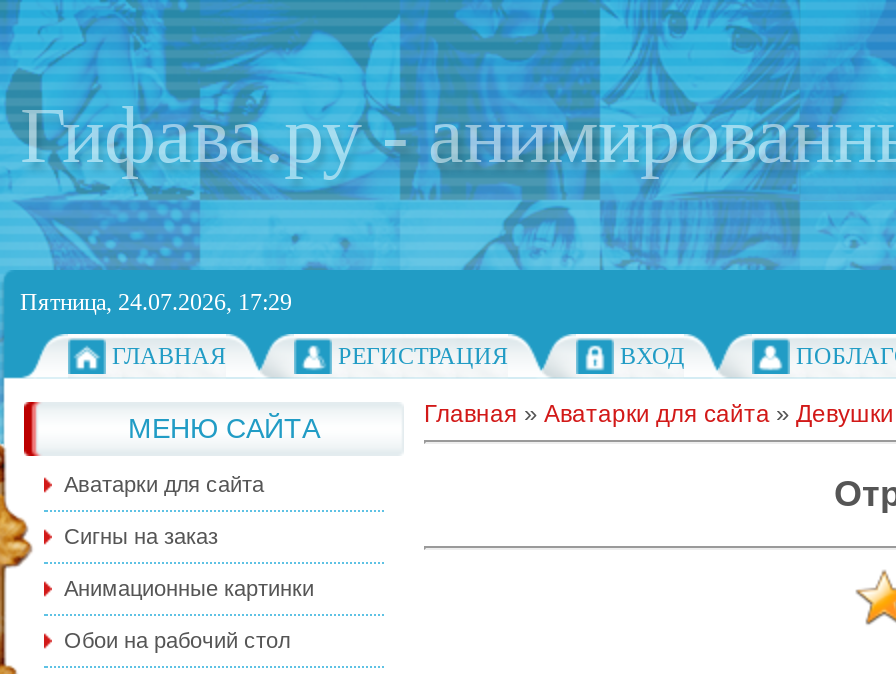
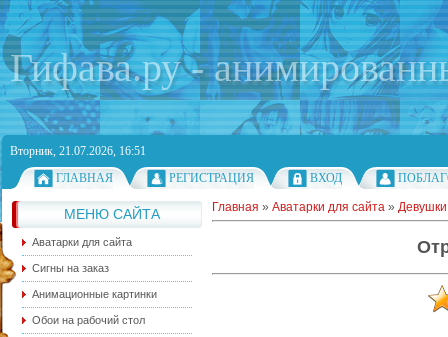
[20,288,292,316] Пятница, 24.07.2026, 17:29 -> [10,144,146,158] Вторник, 21.07.2026, 16:51

